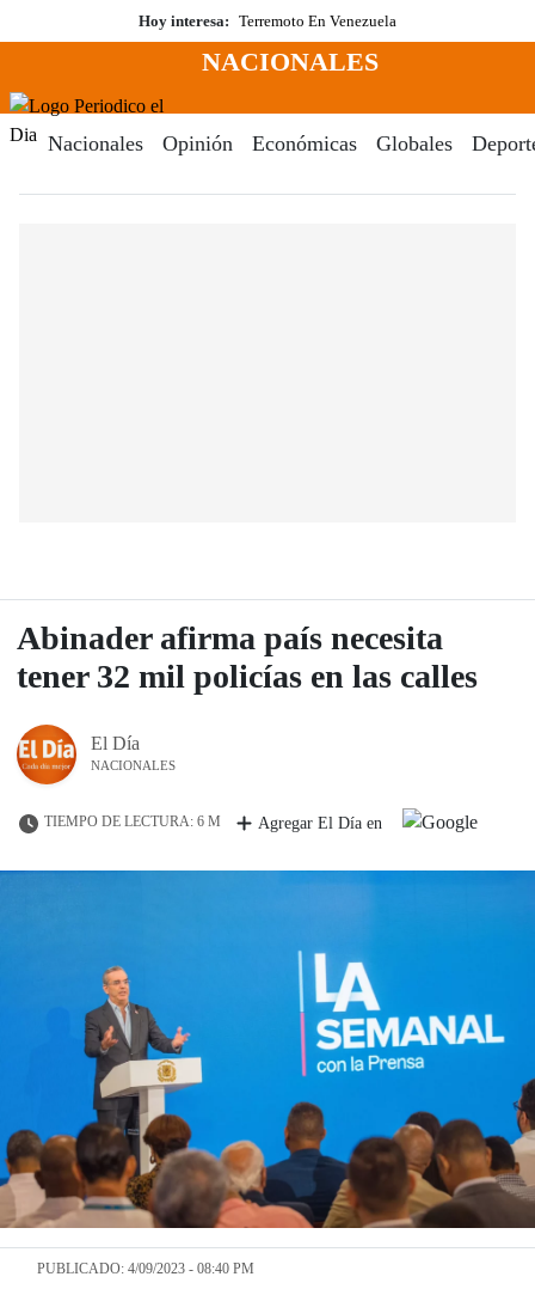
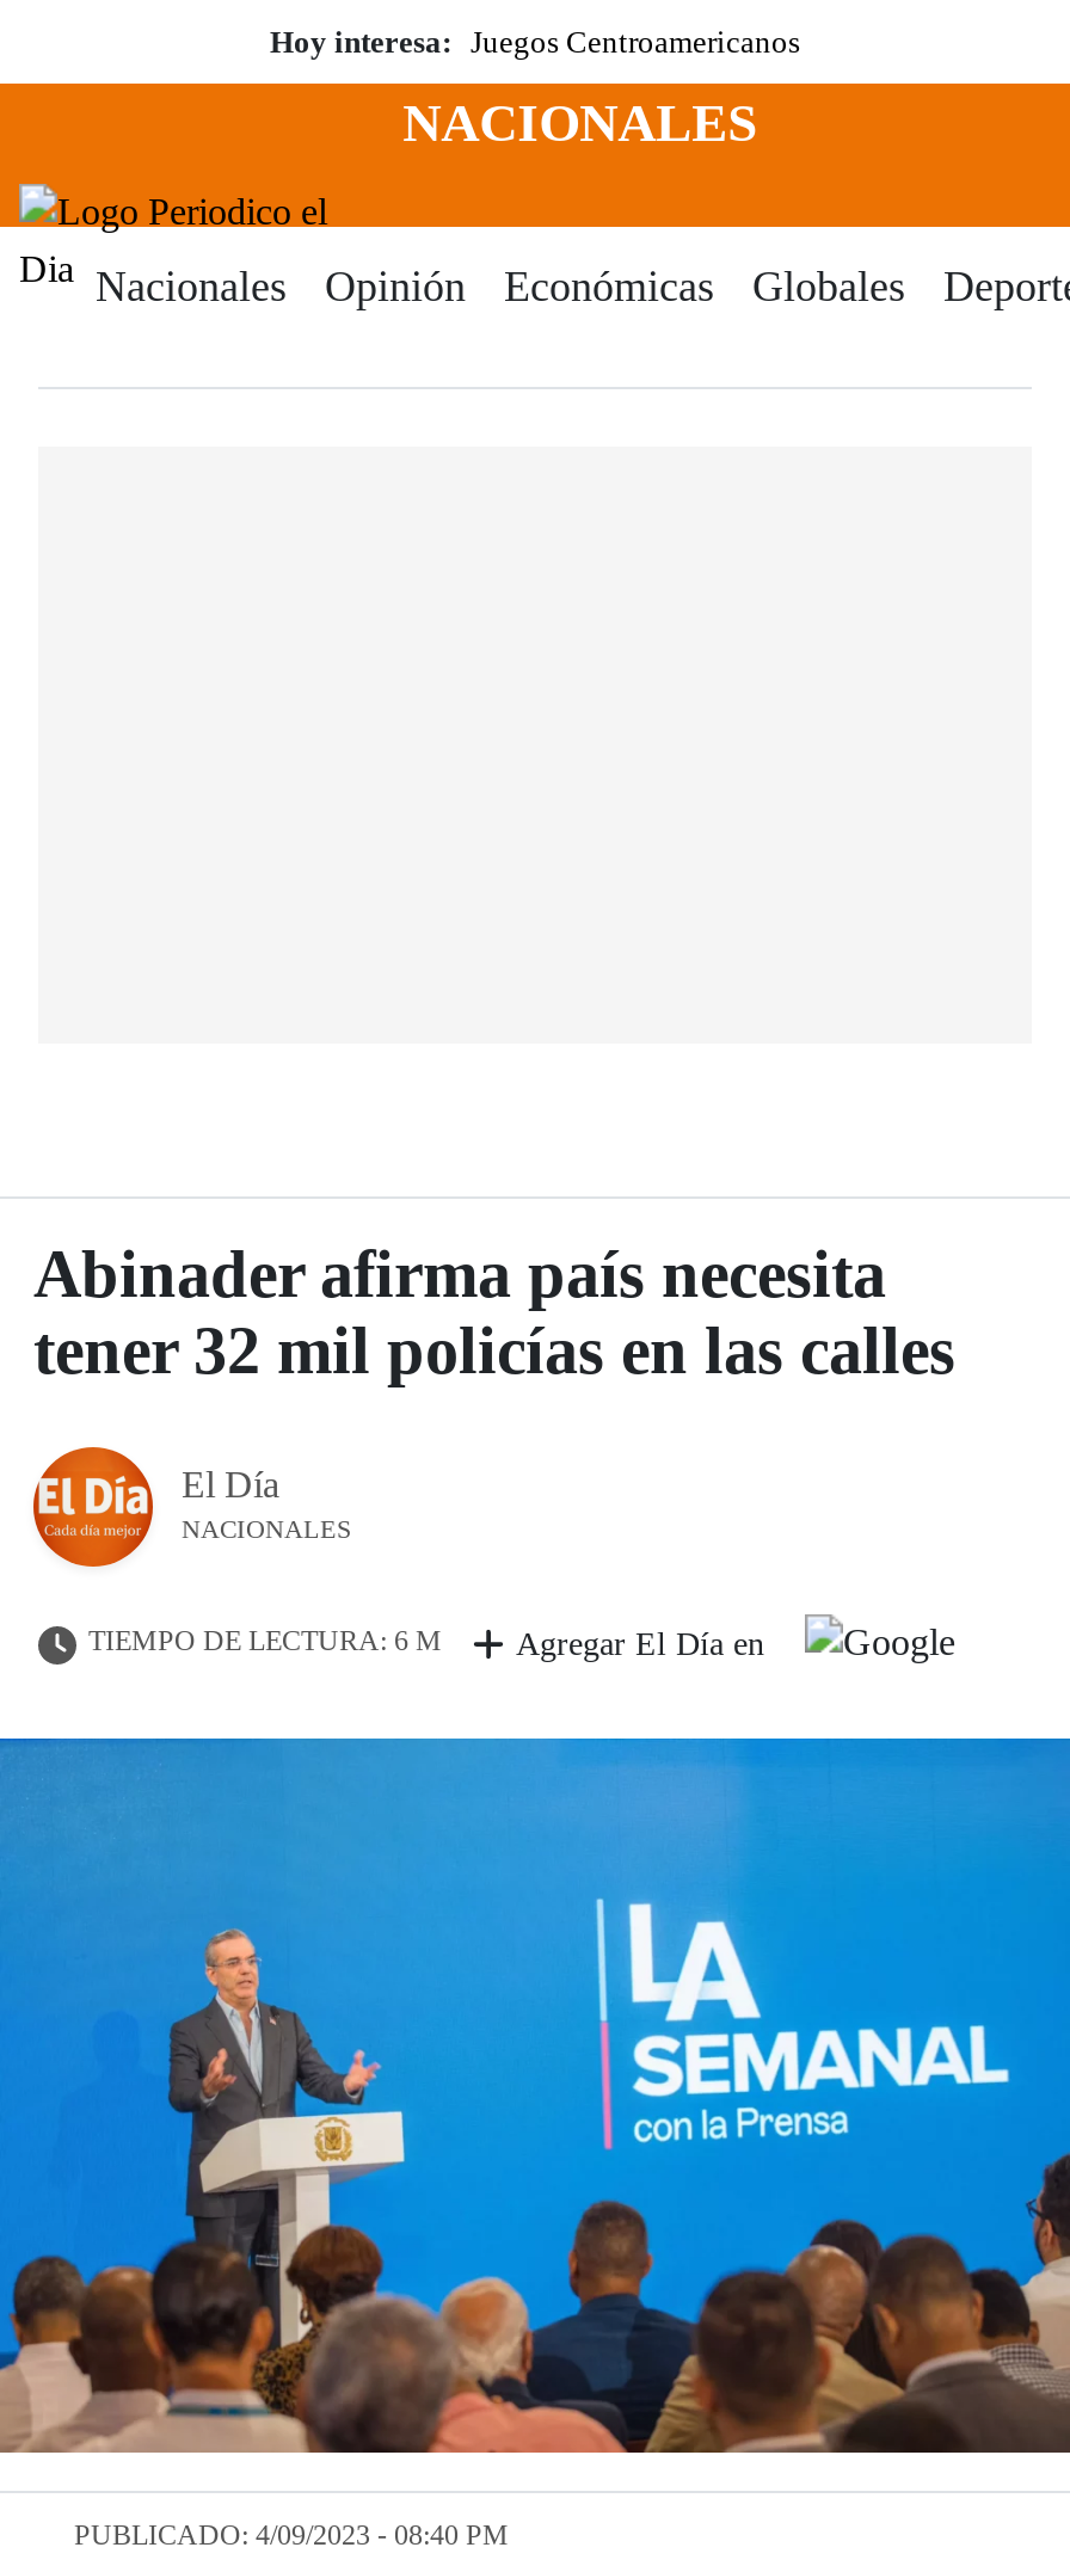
[139,12,396,30] Hoy interesa: Terremoto En Venezuela -> [270,24,800,60] Hoy interesa: Juegos Centroamericanos

